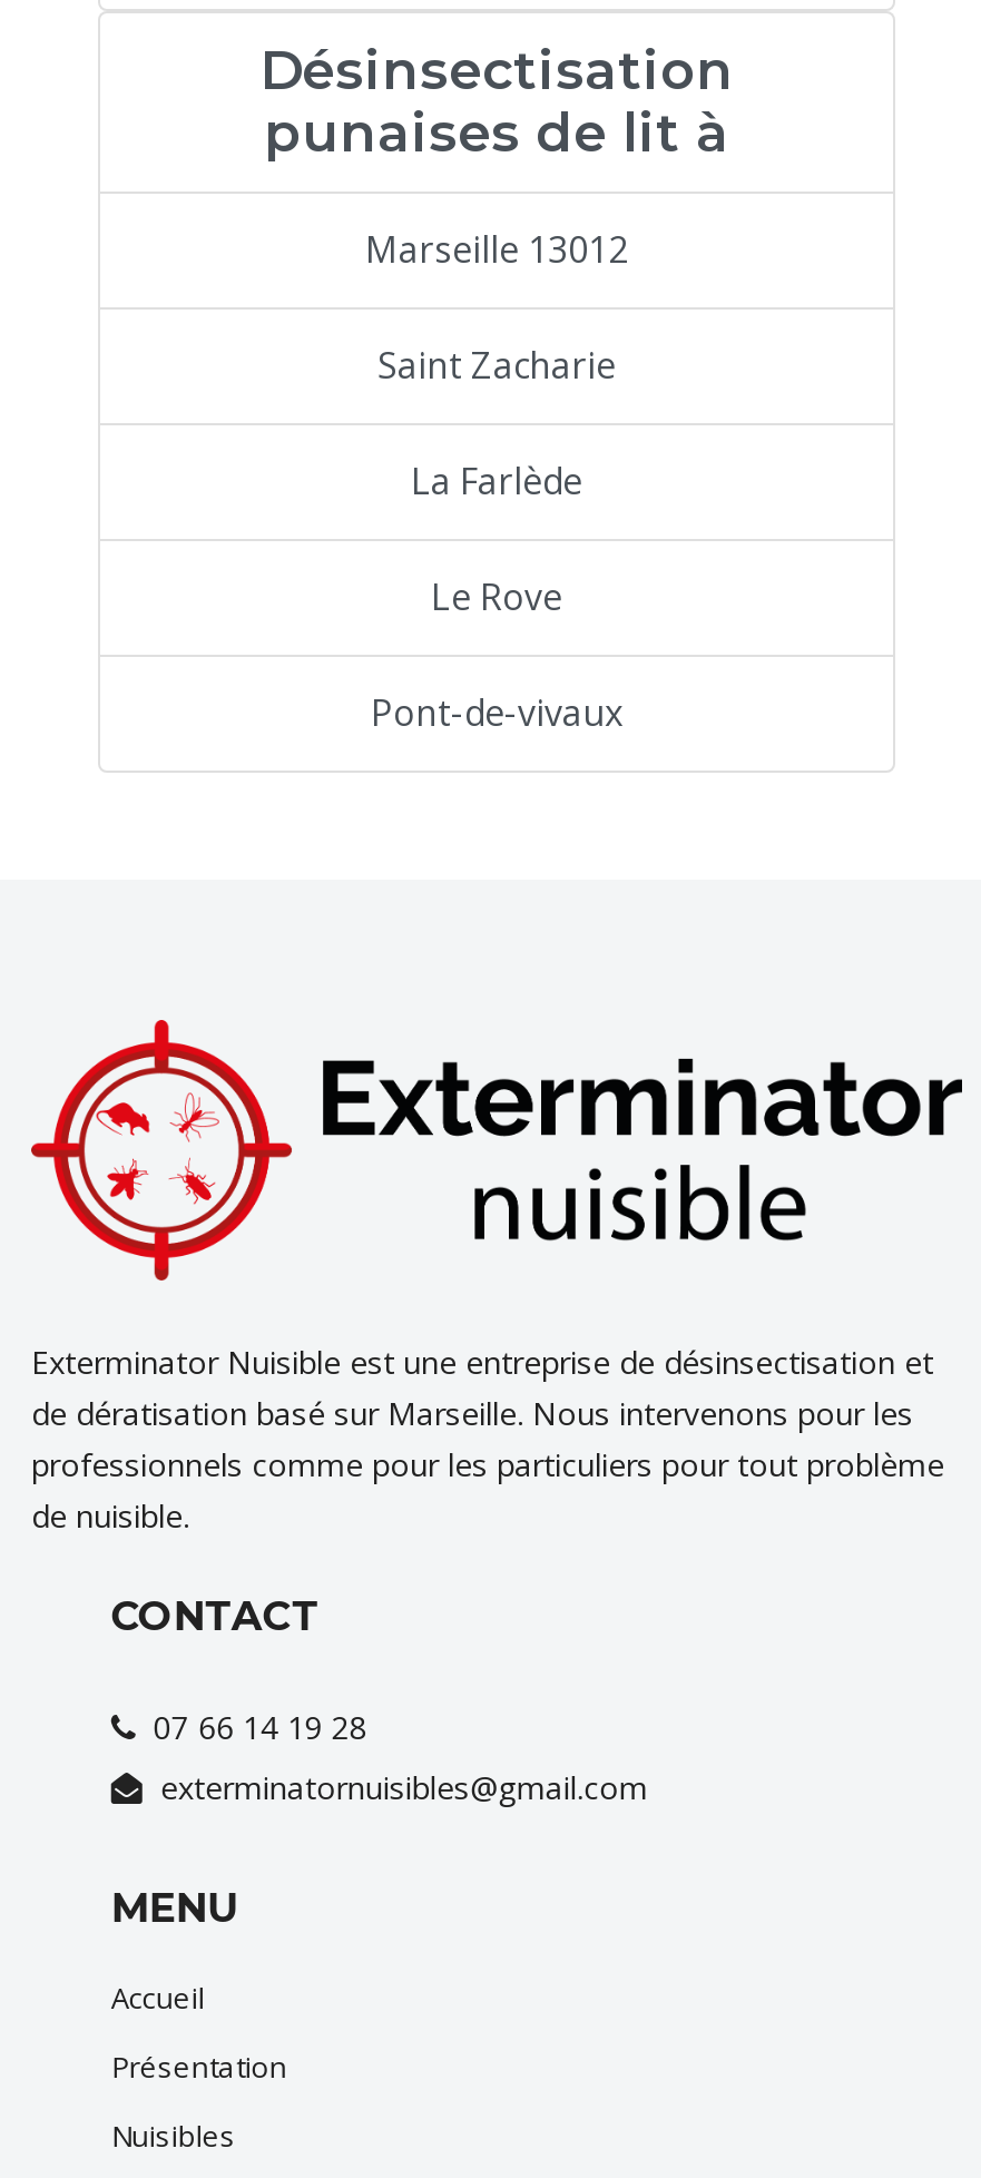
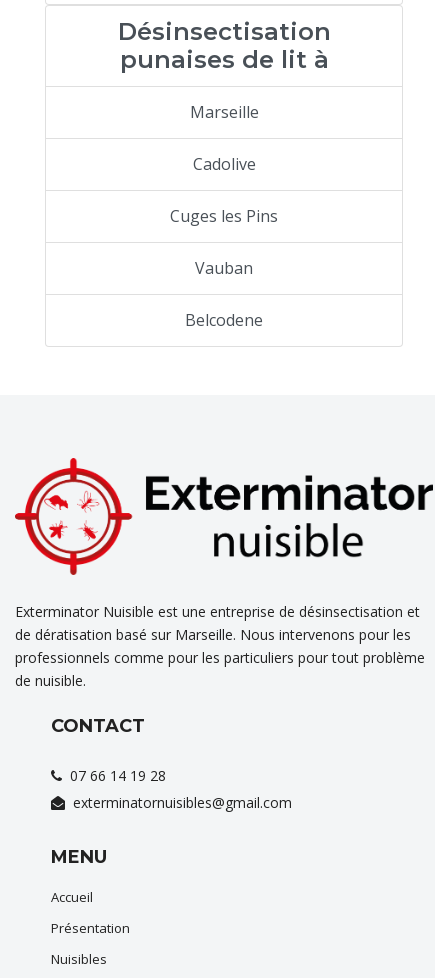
[365,225,628,274] Marseille 13012 -> [189,101,258,123] Marseille
[377,341,616,390] Saint Zacharie -> [192,153,255,175] Cadolive
[411,457,582,506] La Farlède -> [170,205,278,227] Cuges les Pins
[431,573,562,622] Le Rove -> [195,257,253,279] Vauban
[371,689,622,738] Pont-de-vivaux -> [185,309,263,331] Belcodene

